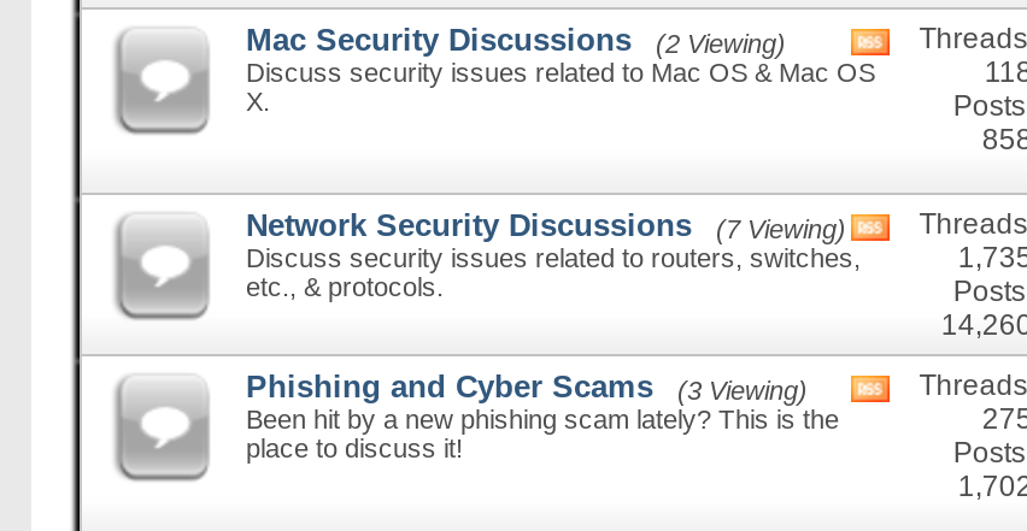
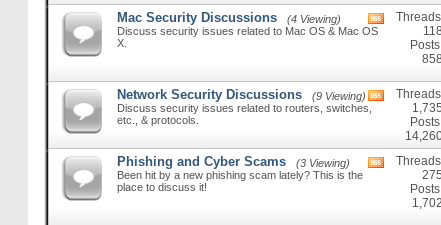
[246,22,786,58] Mac Security Discussions (2 Viewing) -> [117,10,341,25] Mac Security Discussions (4 Viewing)
[716,214,846,243] (7 Viewing) -> [312,90,366,102] (9 Viewing)

